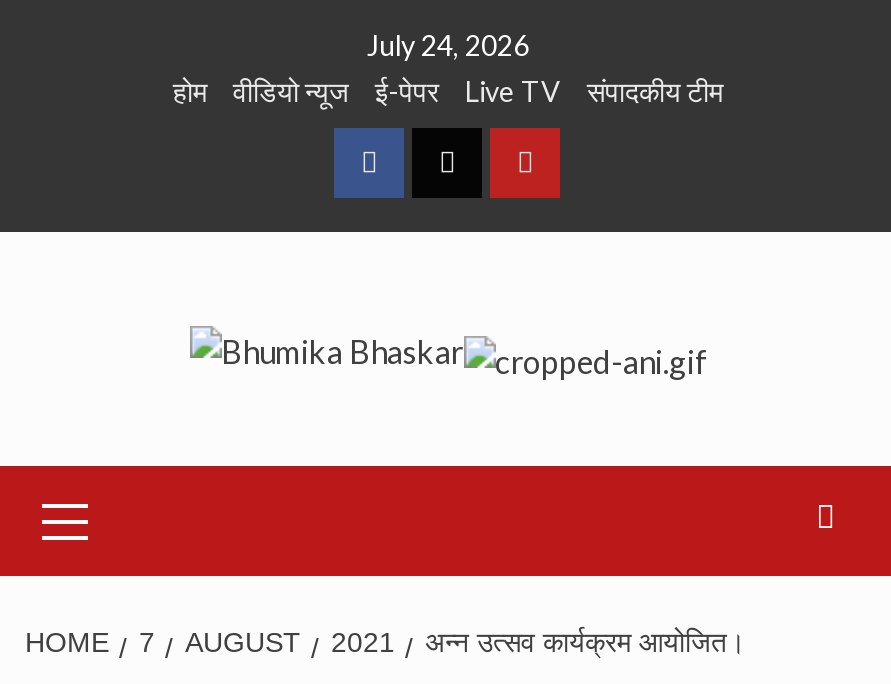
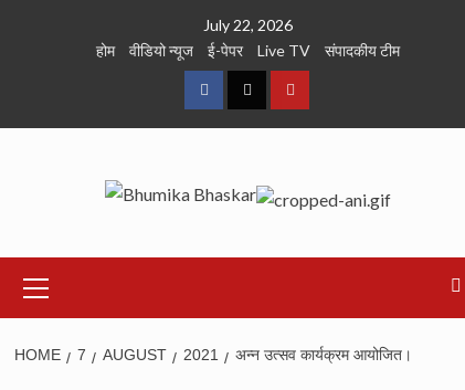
[367,28,529,62] July 24, 2026 -> [203,15,292,34] July 22, 2026

